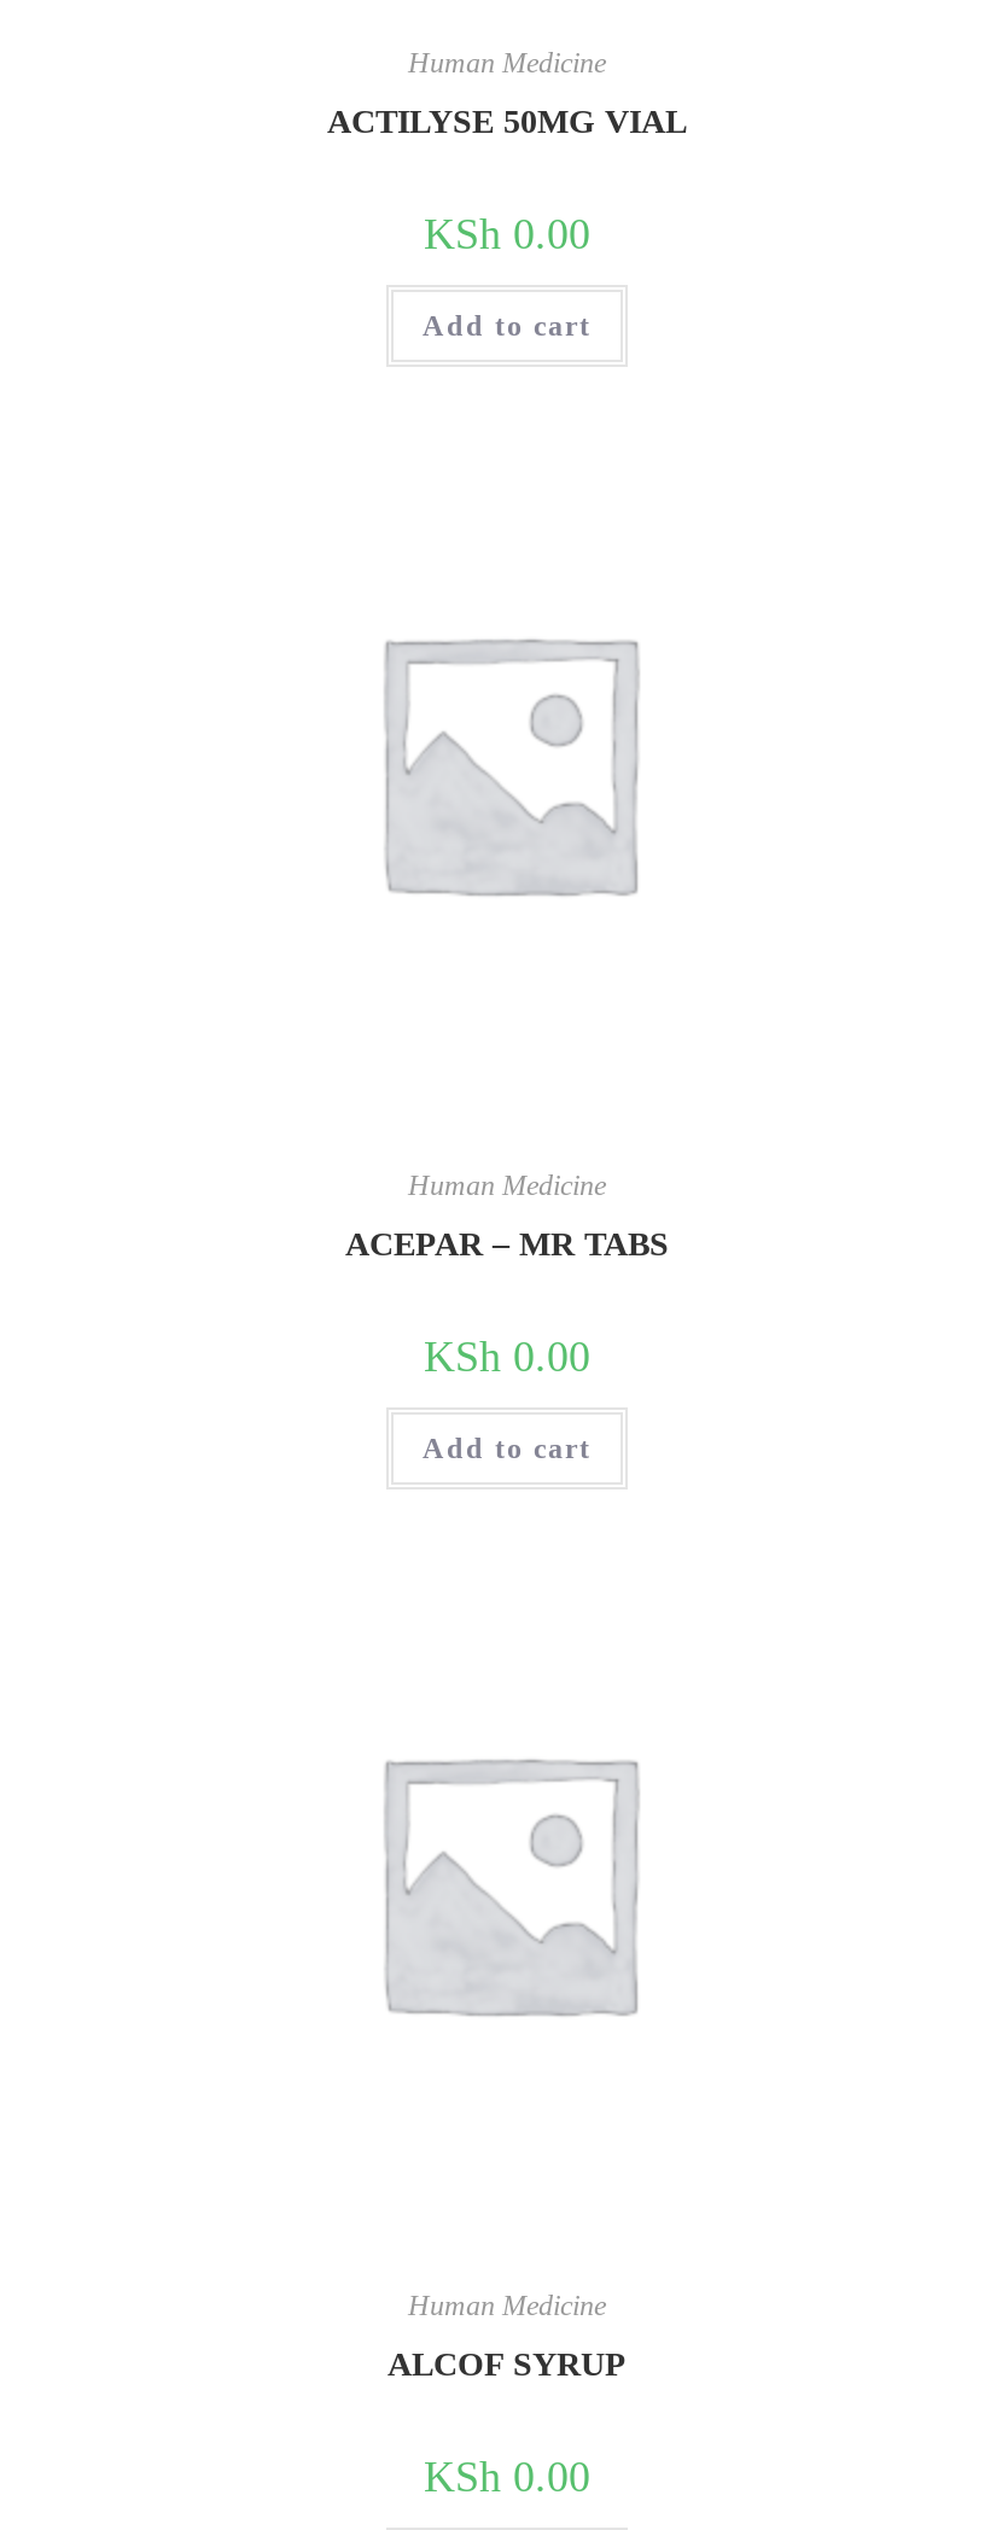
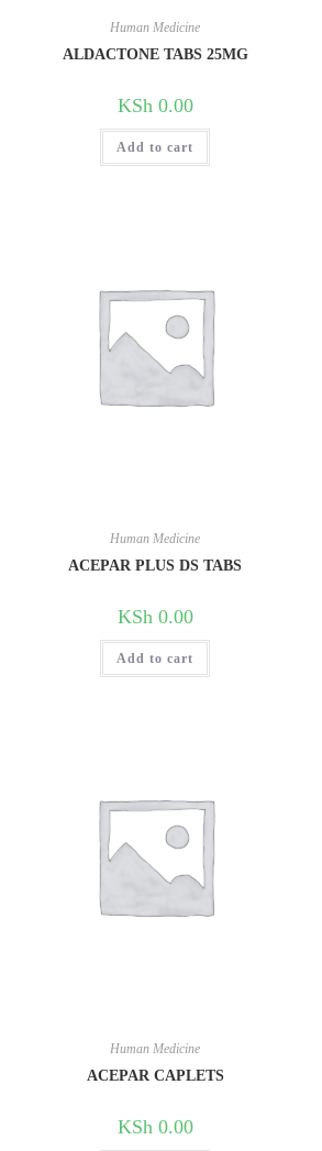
[327,104,687,141] ACTILYSE 50MG VIAL -> [62,46,248,63] ALDACTONE TABS 25MG
[345,1226,669,1262] ACEPAR – MR TABS -> [68,557,242,574] ACEPAR PLUS DS TABS
[388,2347,627,2383] ALCOF SYRUP -> [86,1068,224,1084] ACEPAR CAPLETS

